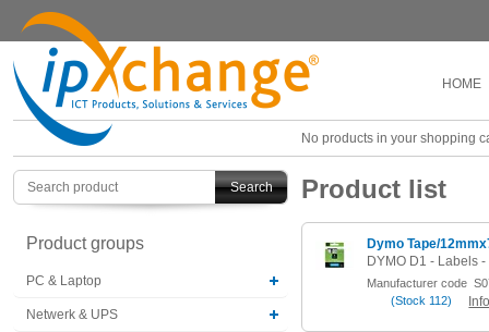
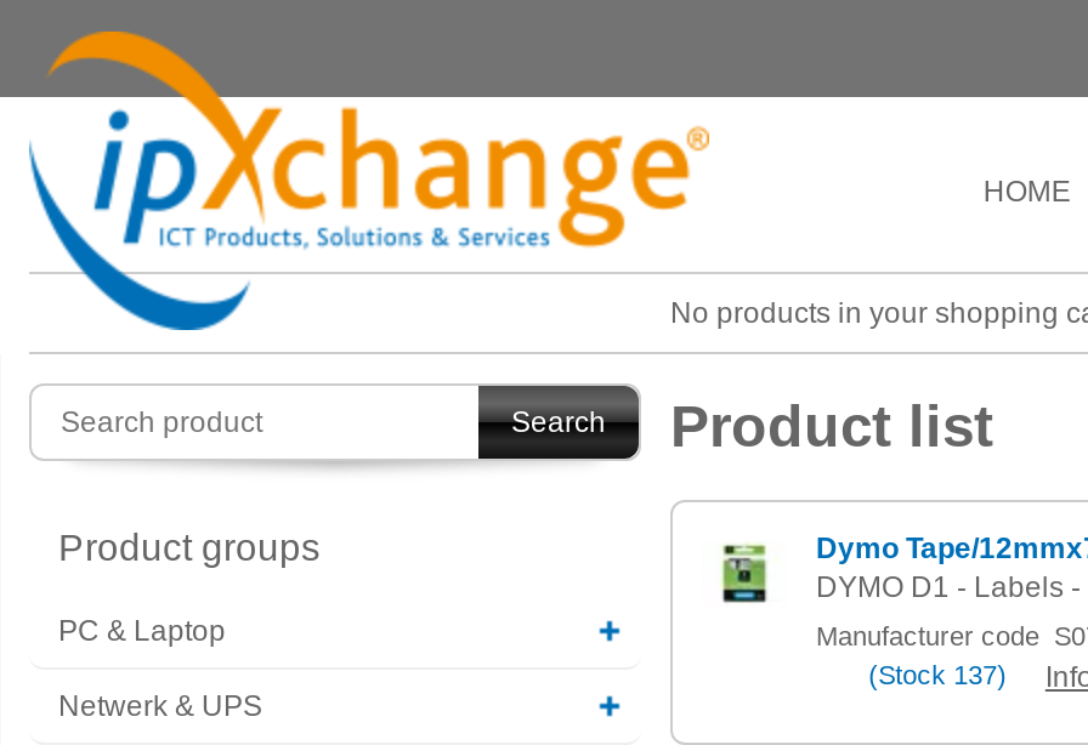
[390,294,451,307] (Stock 112) -> [868,660,1007,689] (Stock 137)

